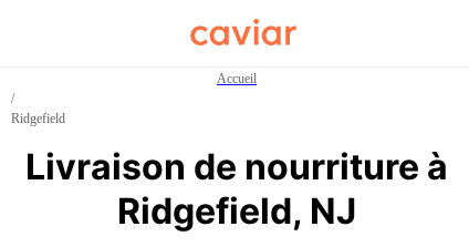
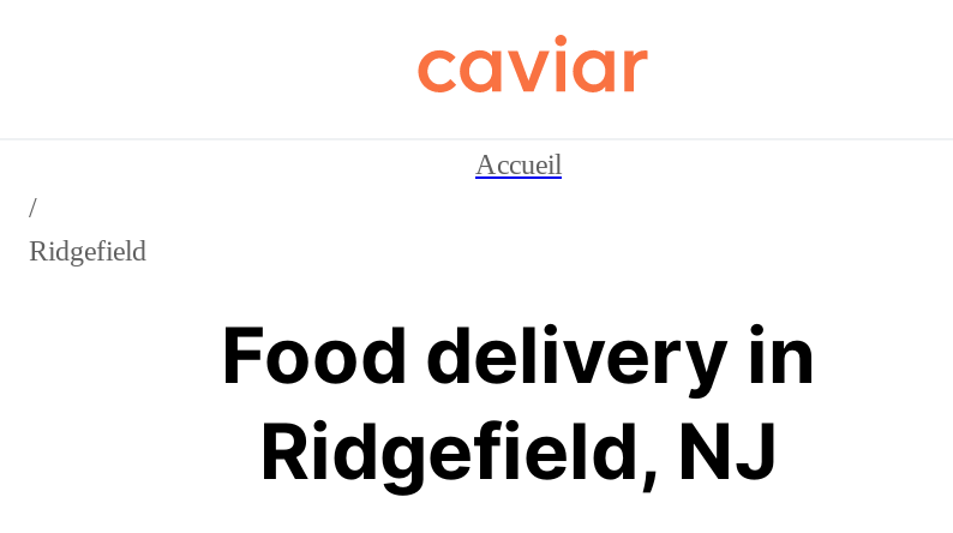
[25,145,448,188] Livraison de nourriture à -> [221,309,816,402] Food delivery in

